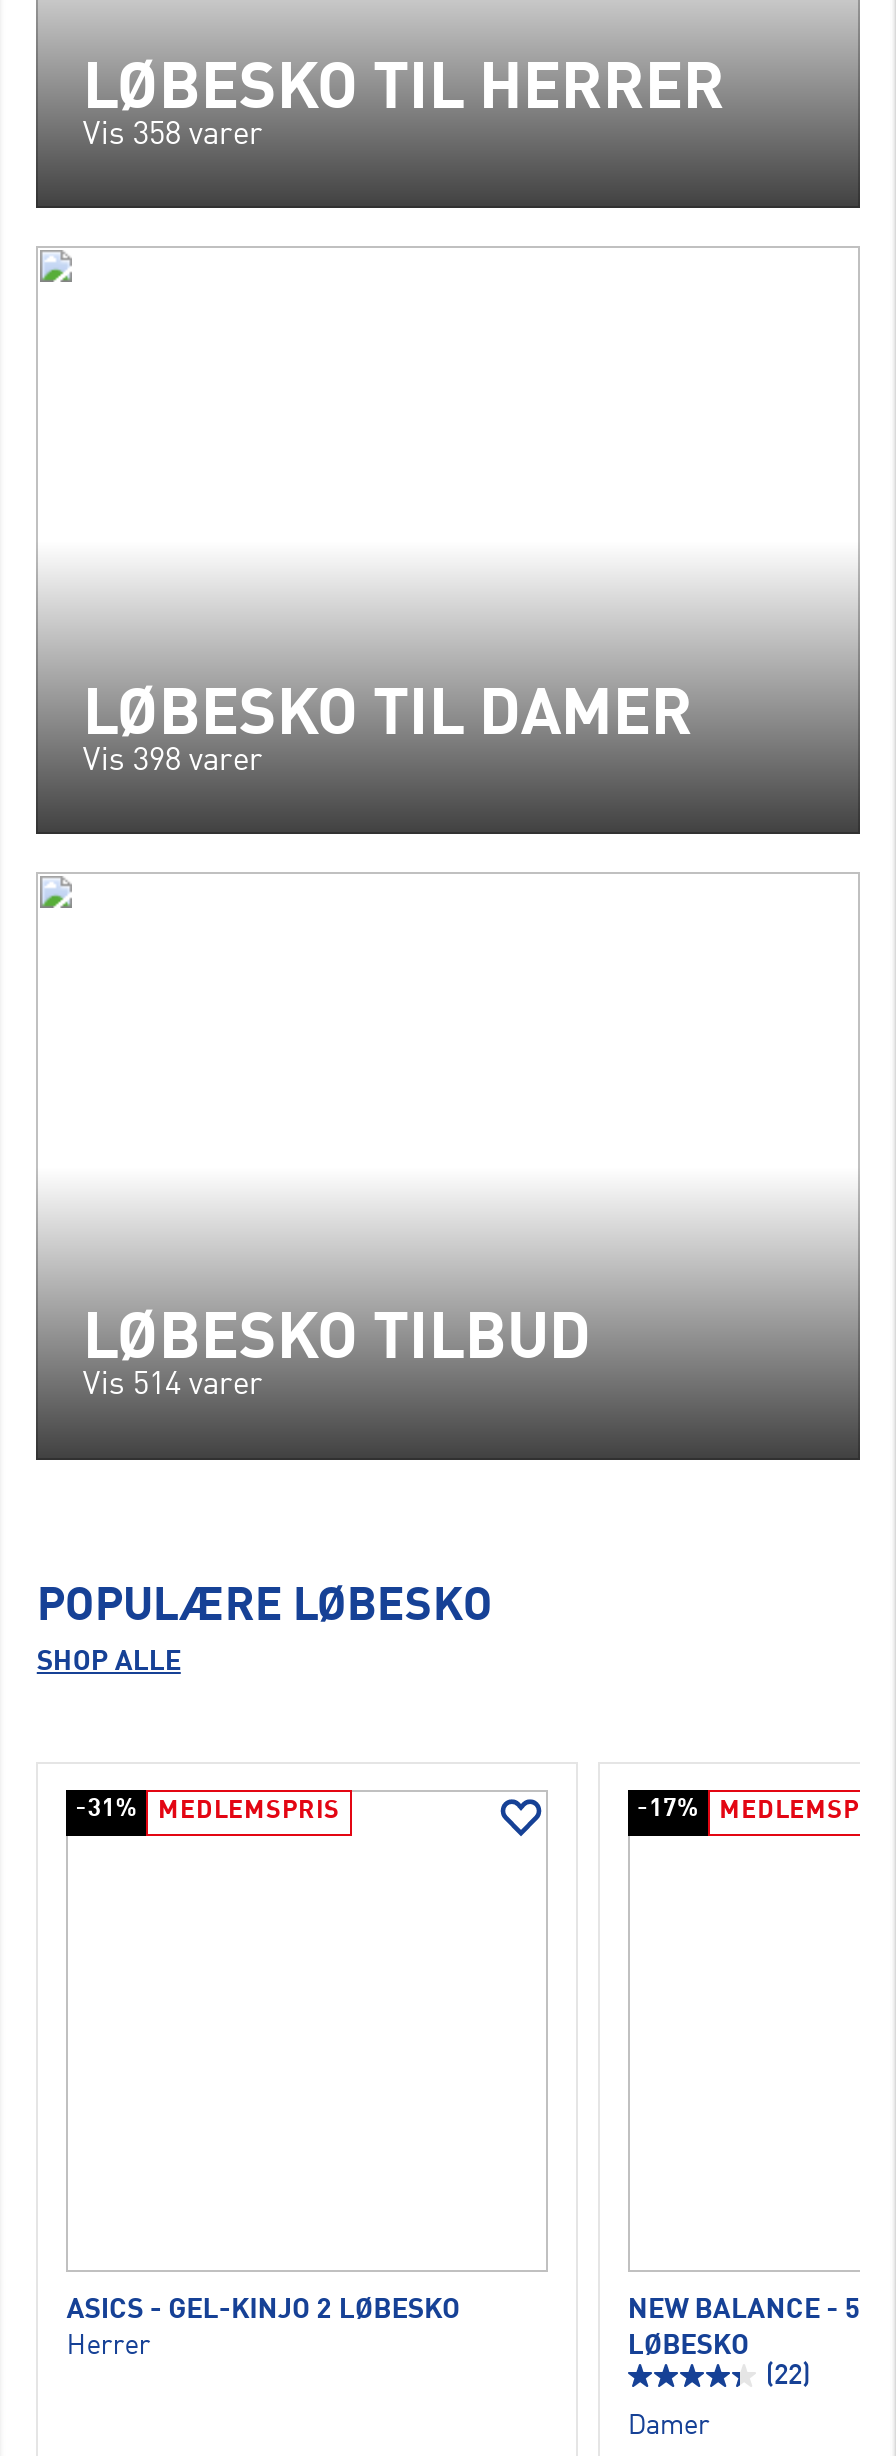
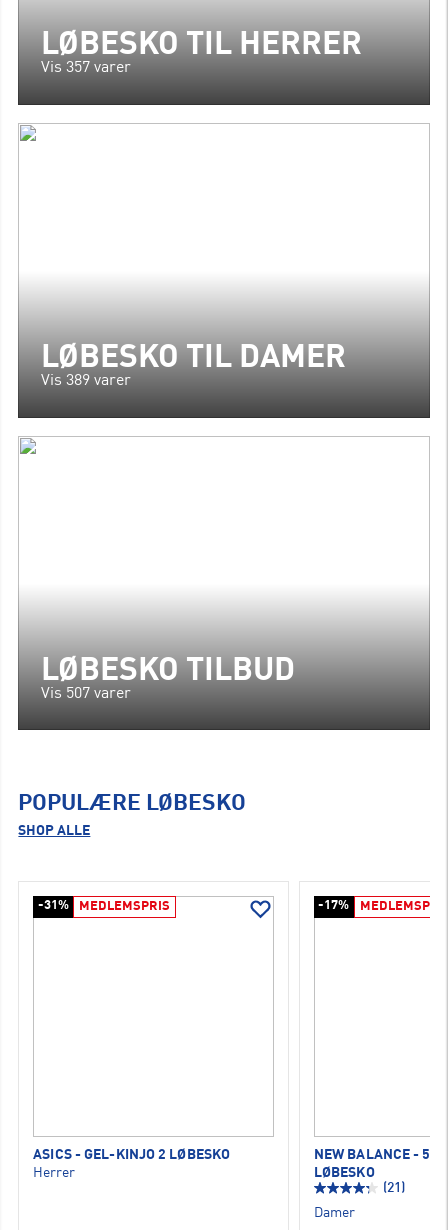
[83,120,263,152] Vis 358 varer -> [41,60,131,76] Vis 357 varer
[83,746,263,778] Vis 398 varer -> [41,373,131,389] Vis 389 varer
[83,1371,263,1403] Vis 514 varer -> [41,686,131,702] Vis 507 varer
[766,2362,810,2390] (22) -> [383,1181,405,1195] (21)

